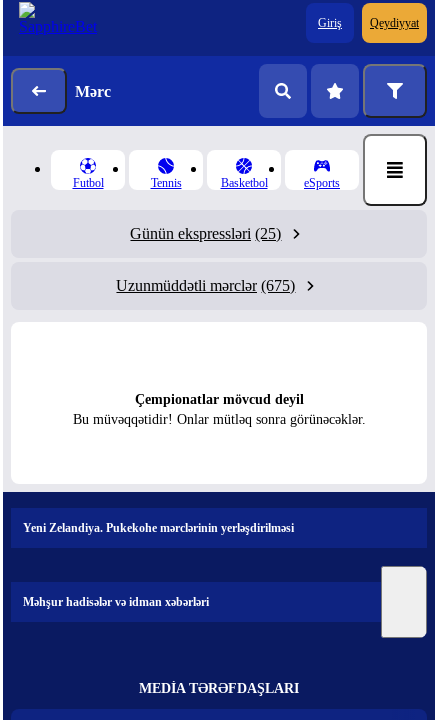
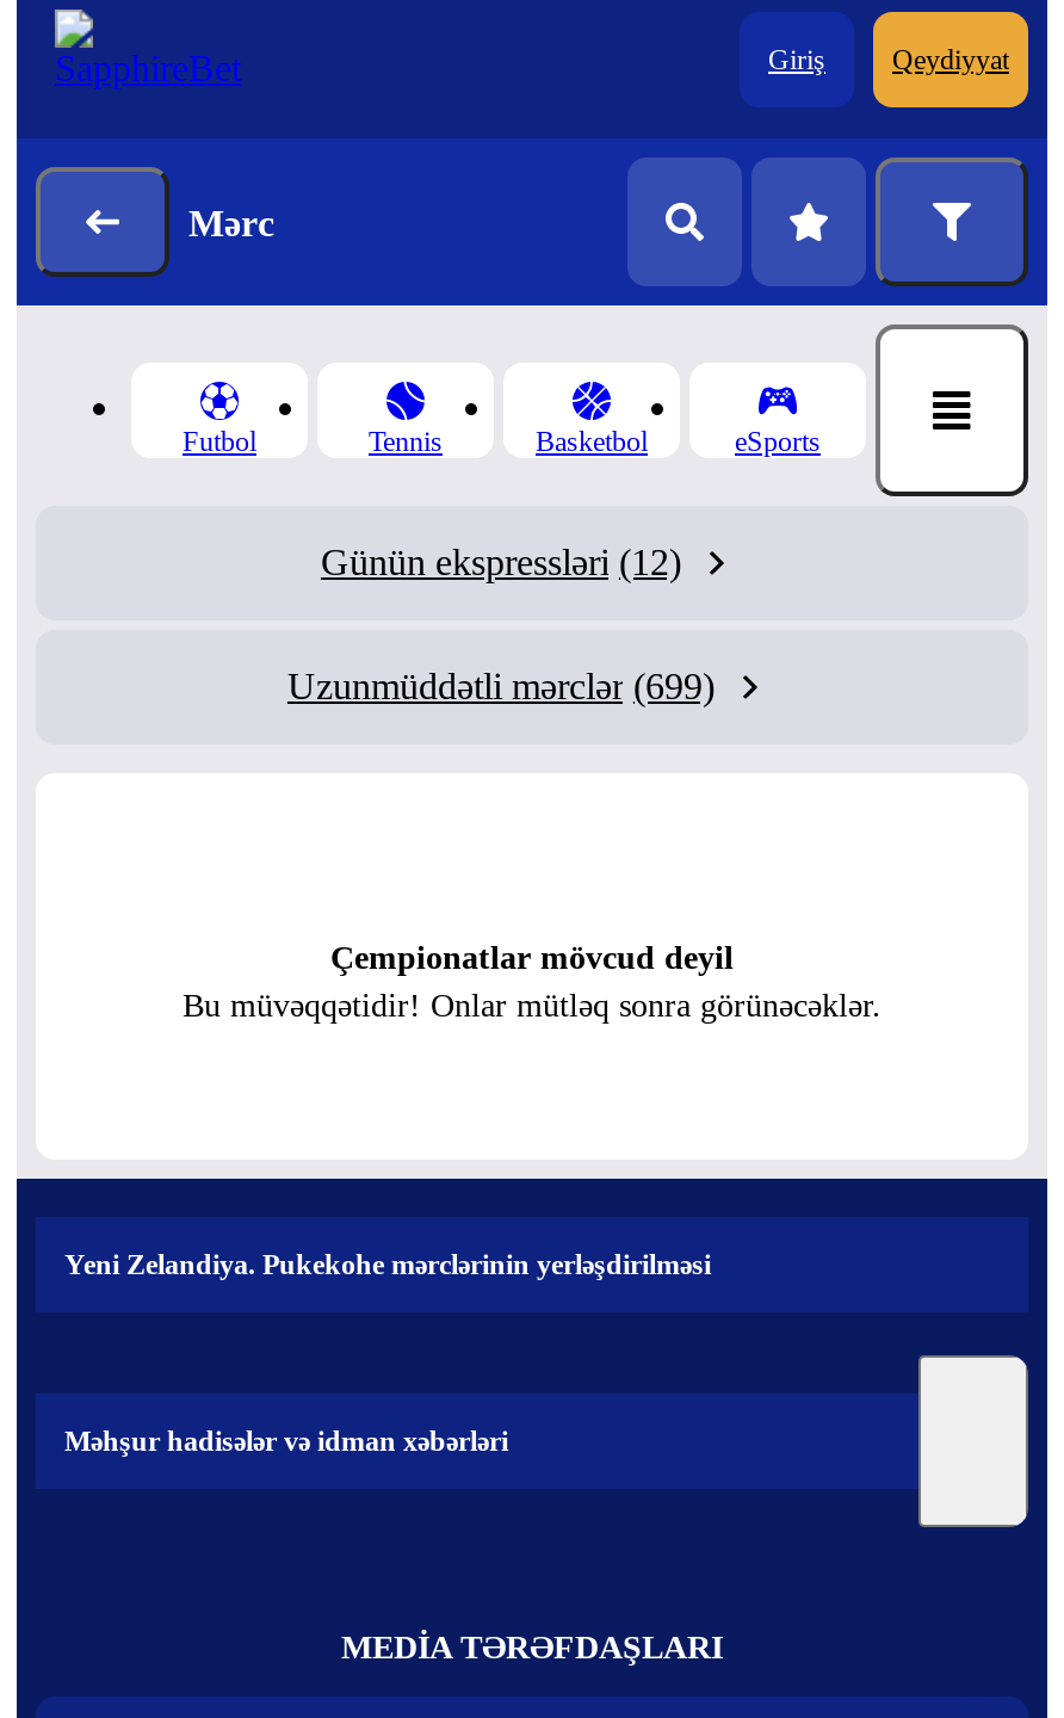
[130,225,281,242] Günün ekspressləri (25) -> [321,542,681,582] Günün ekspressləri (12)
[116,277,295,294] Uzunmüddətli mərclər (675) -> [287,666,715,706] Uzunmüddətli mərclər (699)

